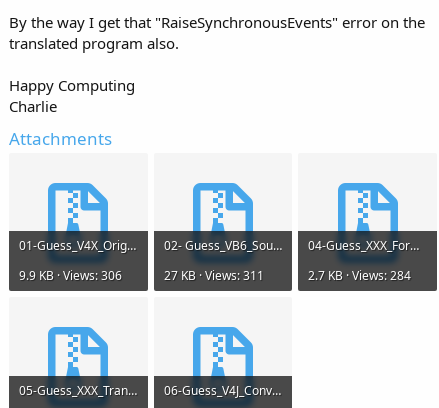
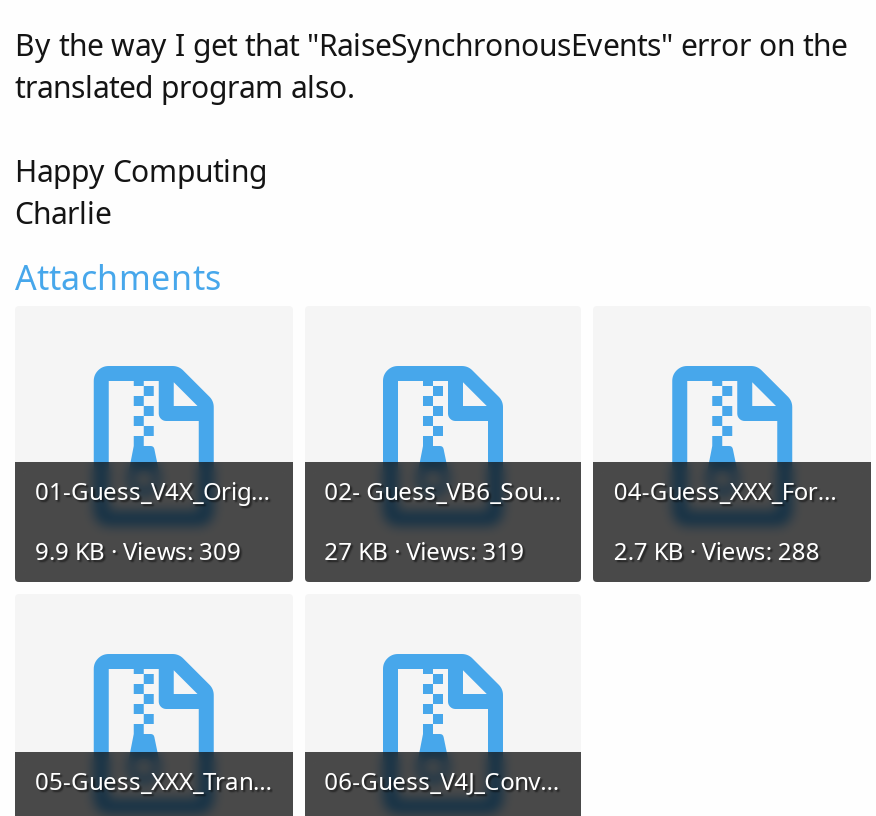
[19,267,122,284] 9.9 KB · Views: 306 -> [35,534,241,568] 9.9 KB · Views: 309
[164,267,264,284] 27 KB · Views: 311 -> [324,534,524,568] 27 KB · Views: 319
[308,267,411,284] 2.7 KB · Views: 284 -> [614,534,820,568] 2.7 KB · Views: 288

